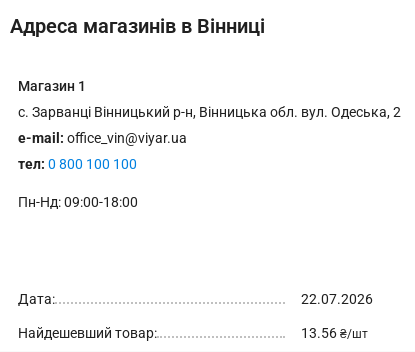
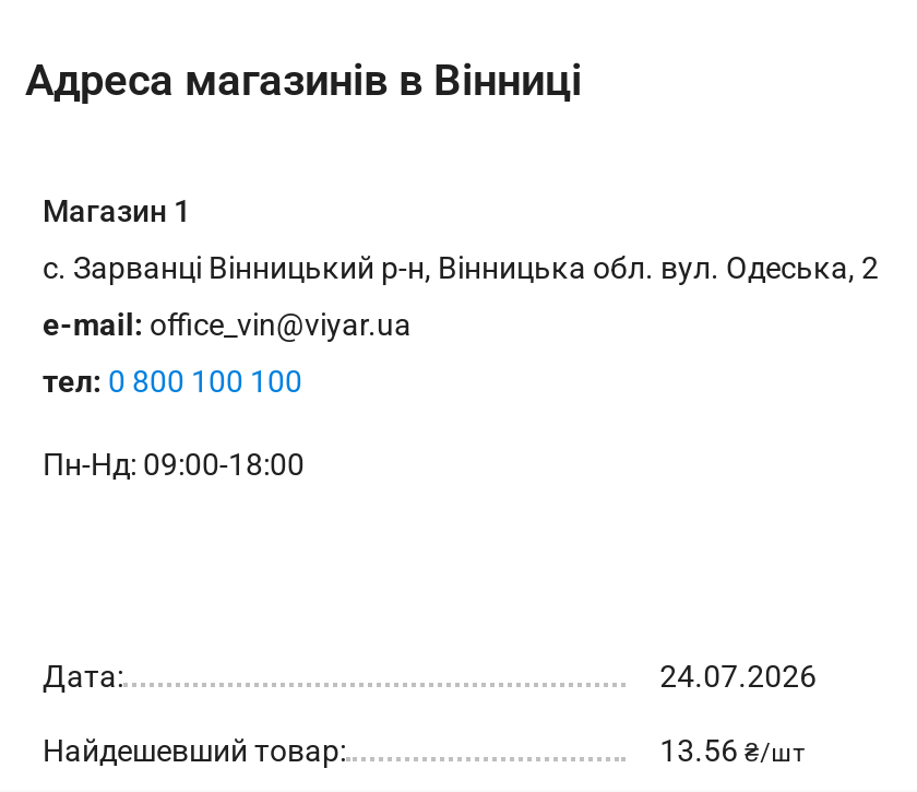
[301,291,373,307] 22.07.2026 -> [660,659,817,694] 24.07.2026

